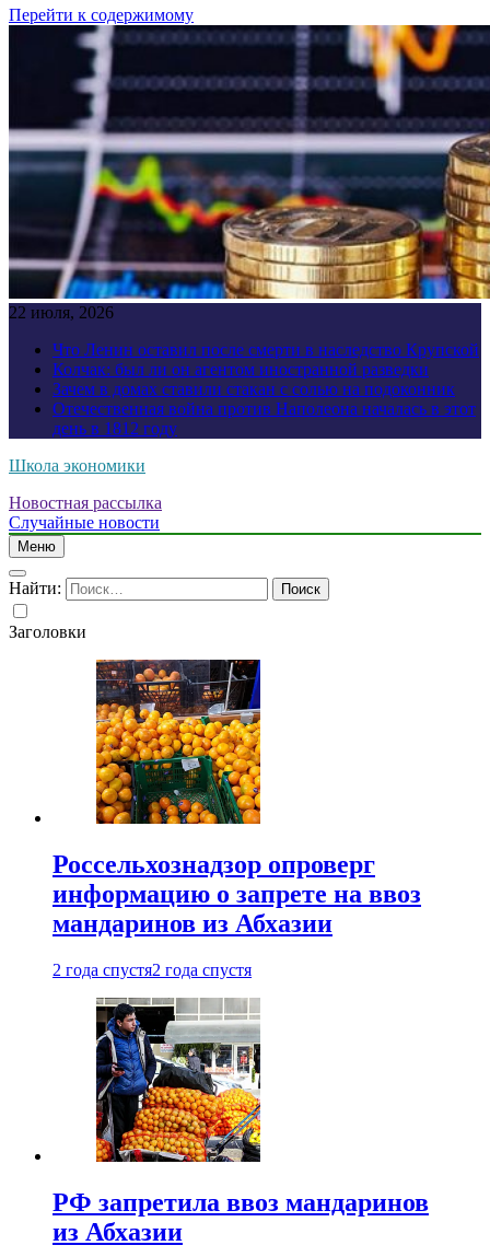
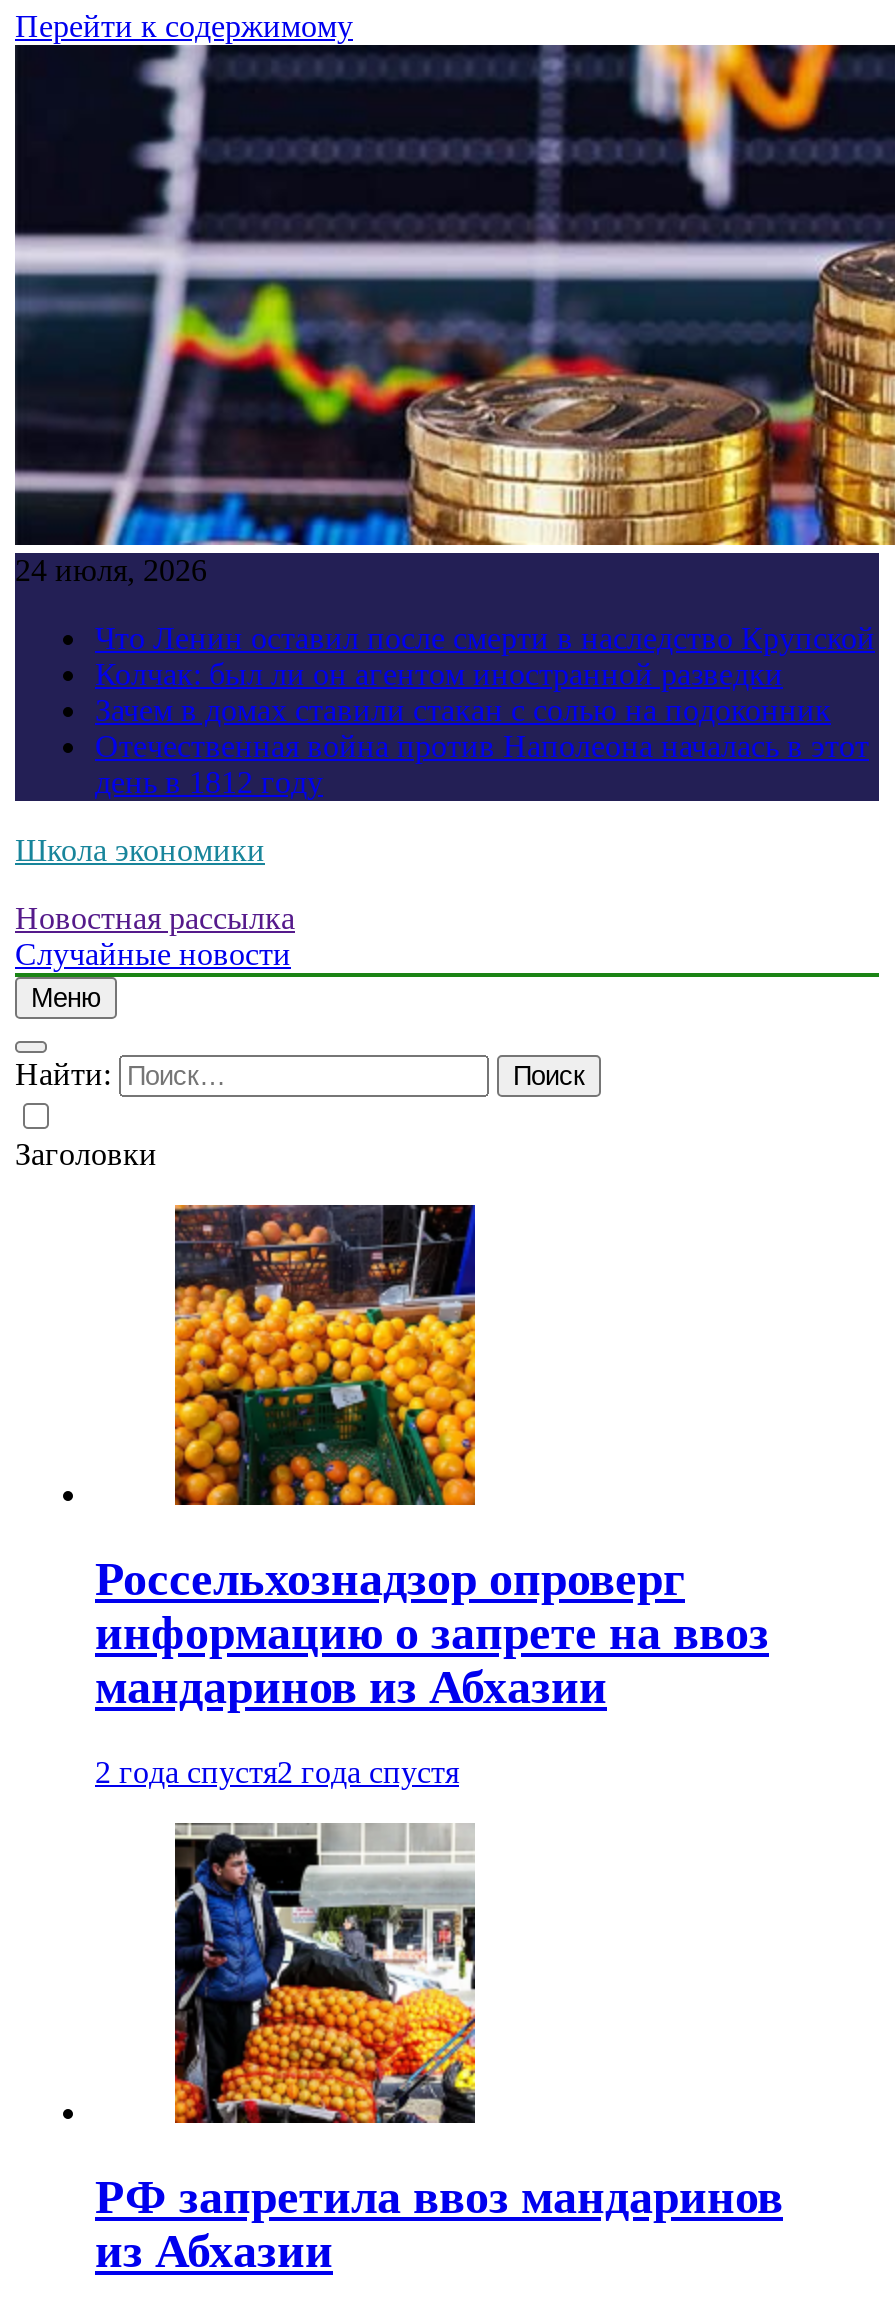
[9,303,114,322] 22 июля, 2026 -> [15,553,207,587] 24 июля, 2026

